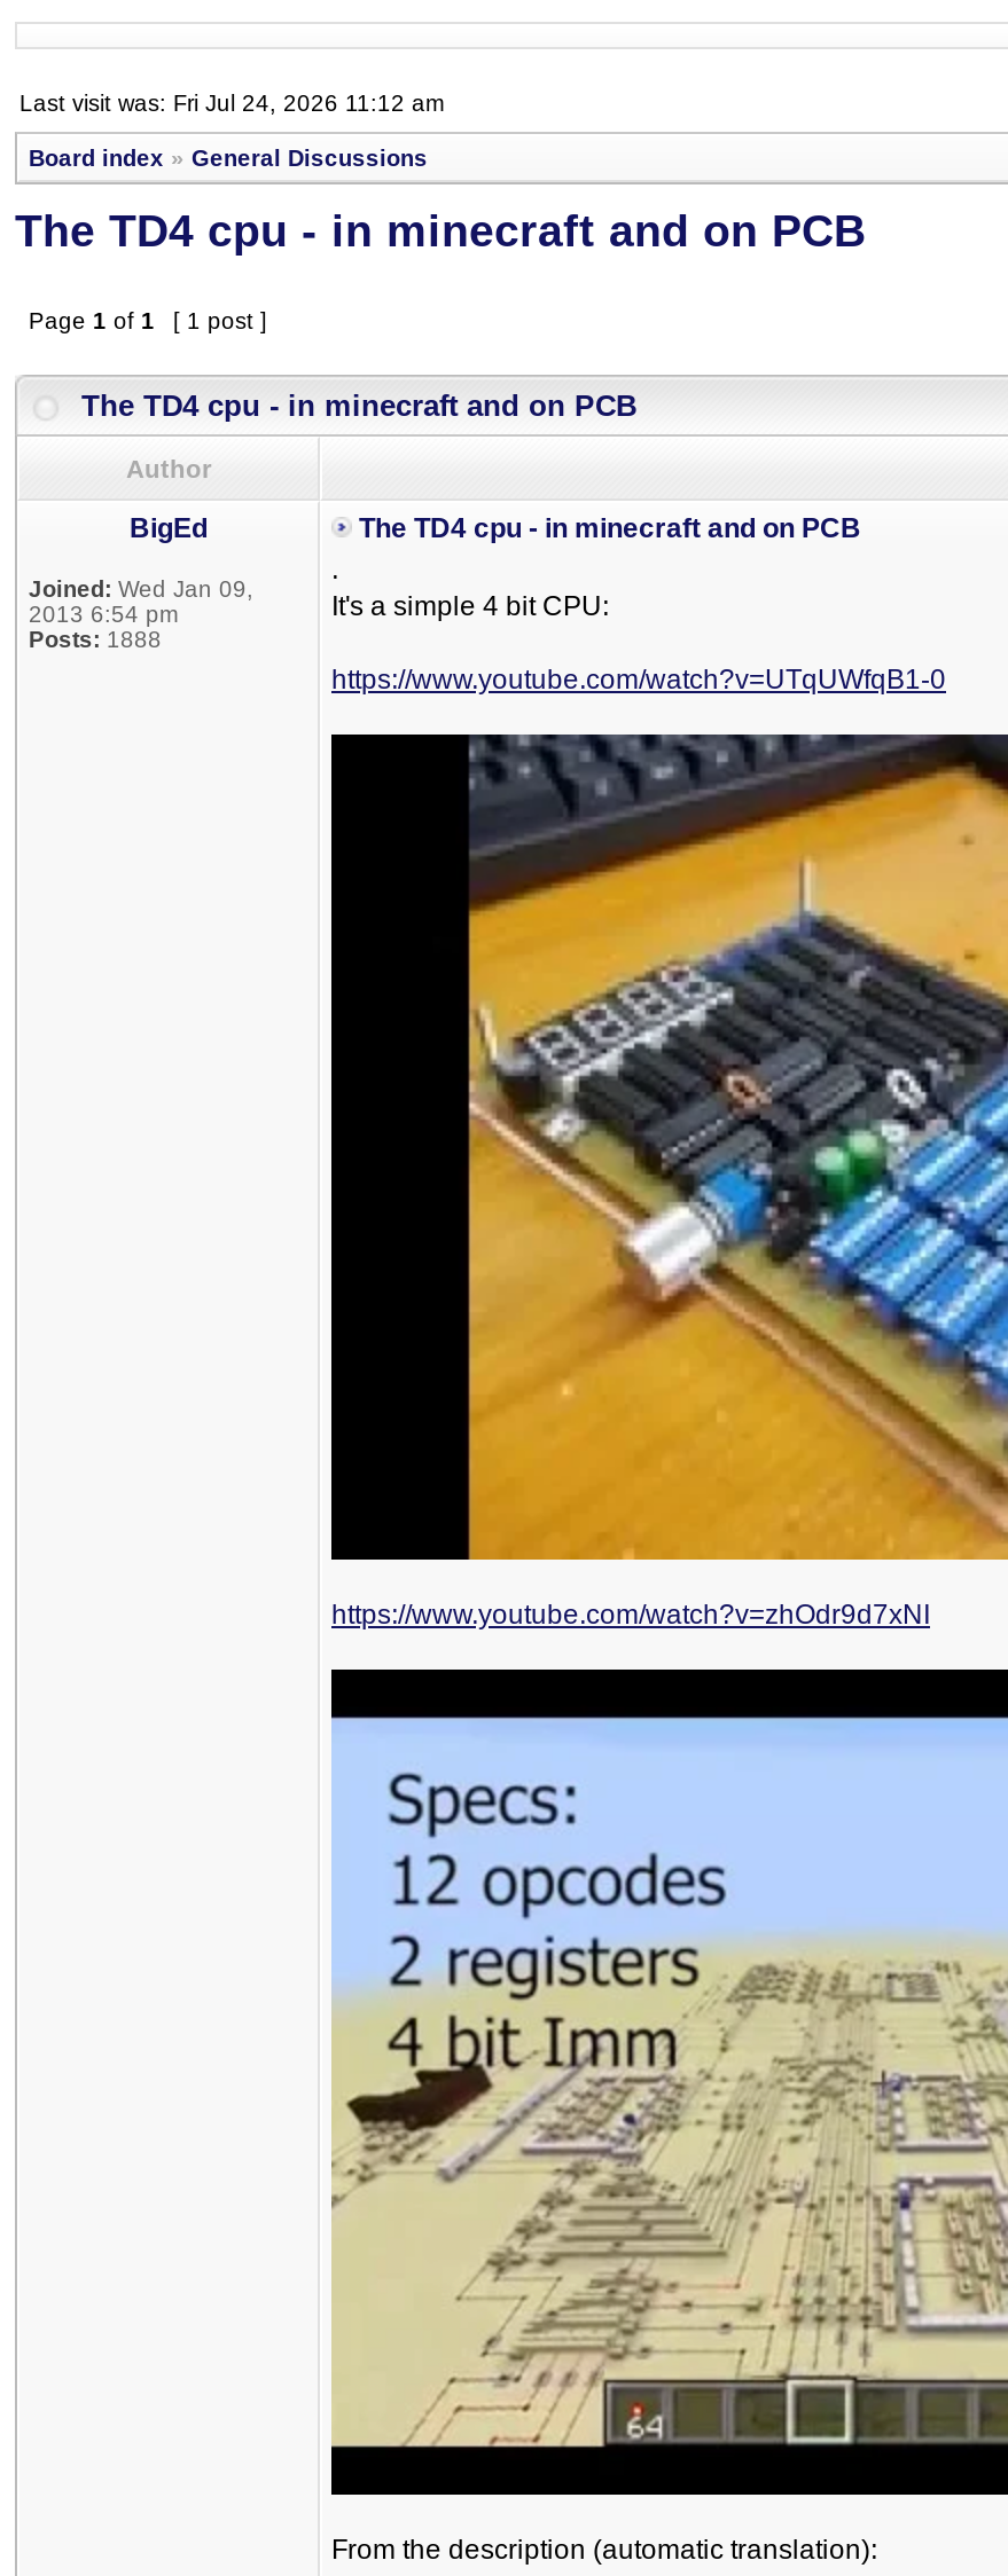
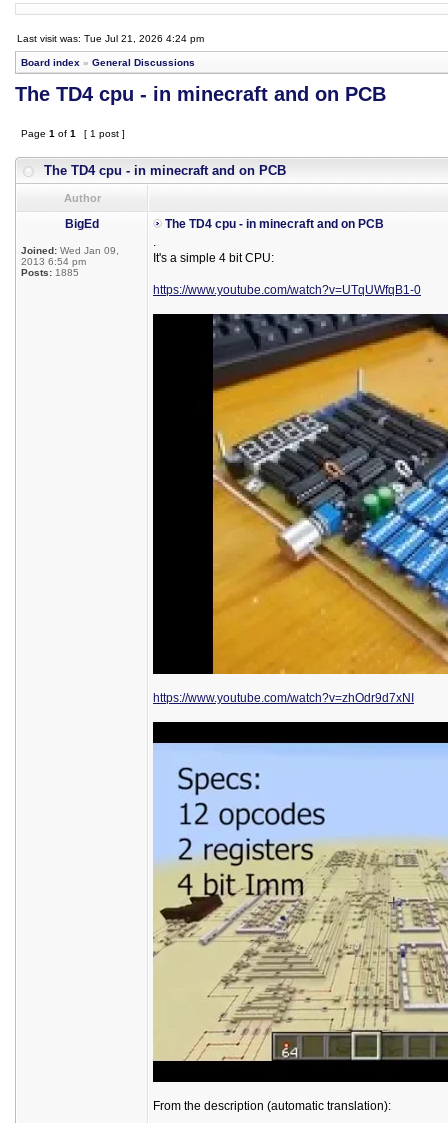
[19,91,444,116] Last visit was: Fri Jul 24, 2026 11:12 am -> [17,33,204,44] Last visit was: Tue Jul 21, 2026 4:24 pm
[29,627,162,652] Posts: 1888 -> [21,267,79,278] Posts: 1885

